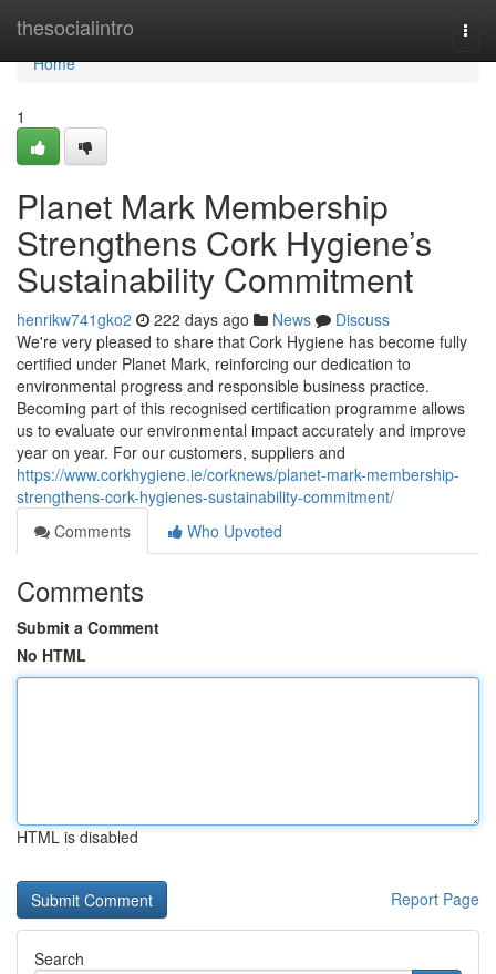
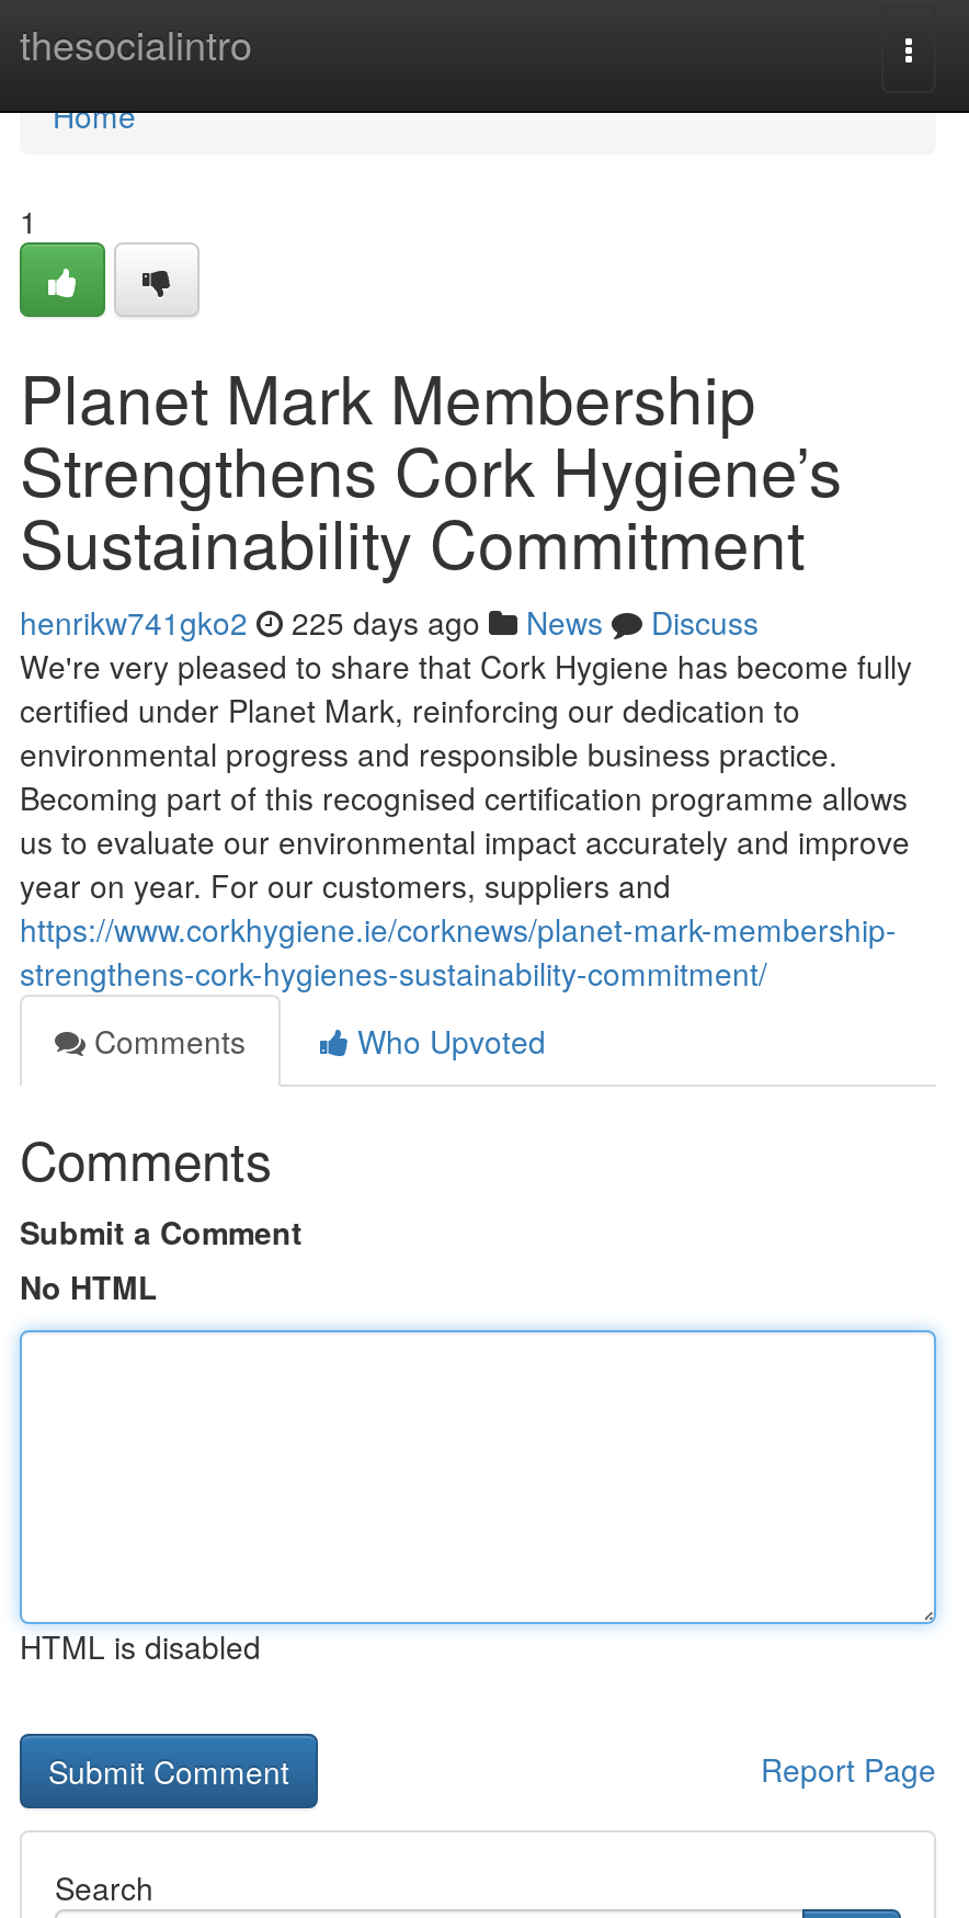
[17,308,390,330] henrikw741gko2 222 days ago News Discuss -> [20,600,759,644] henrikw741gko2 225 days ago News Discuss

